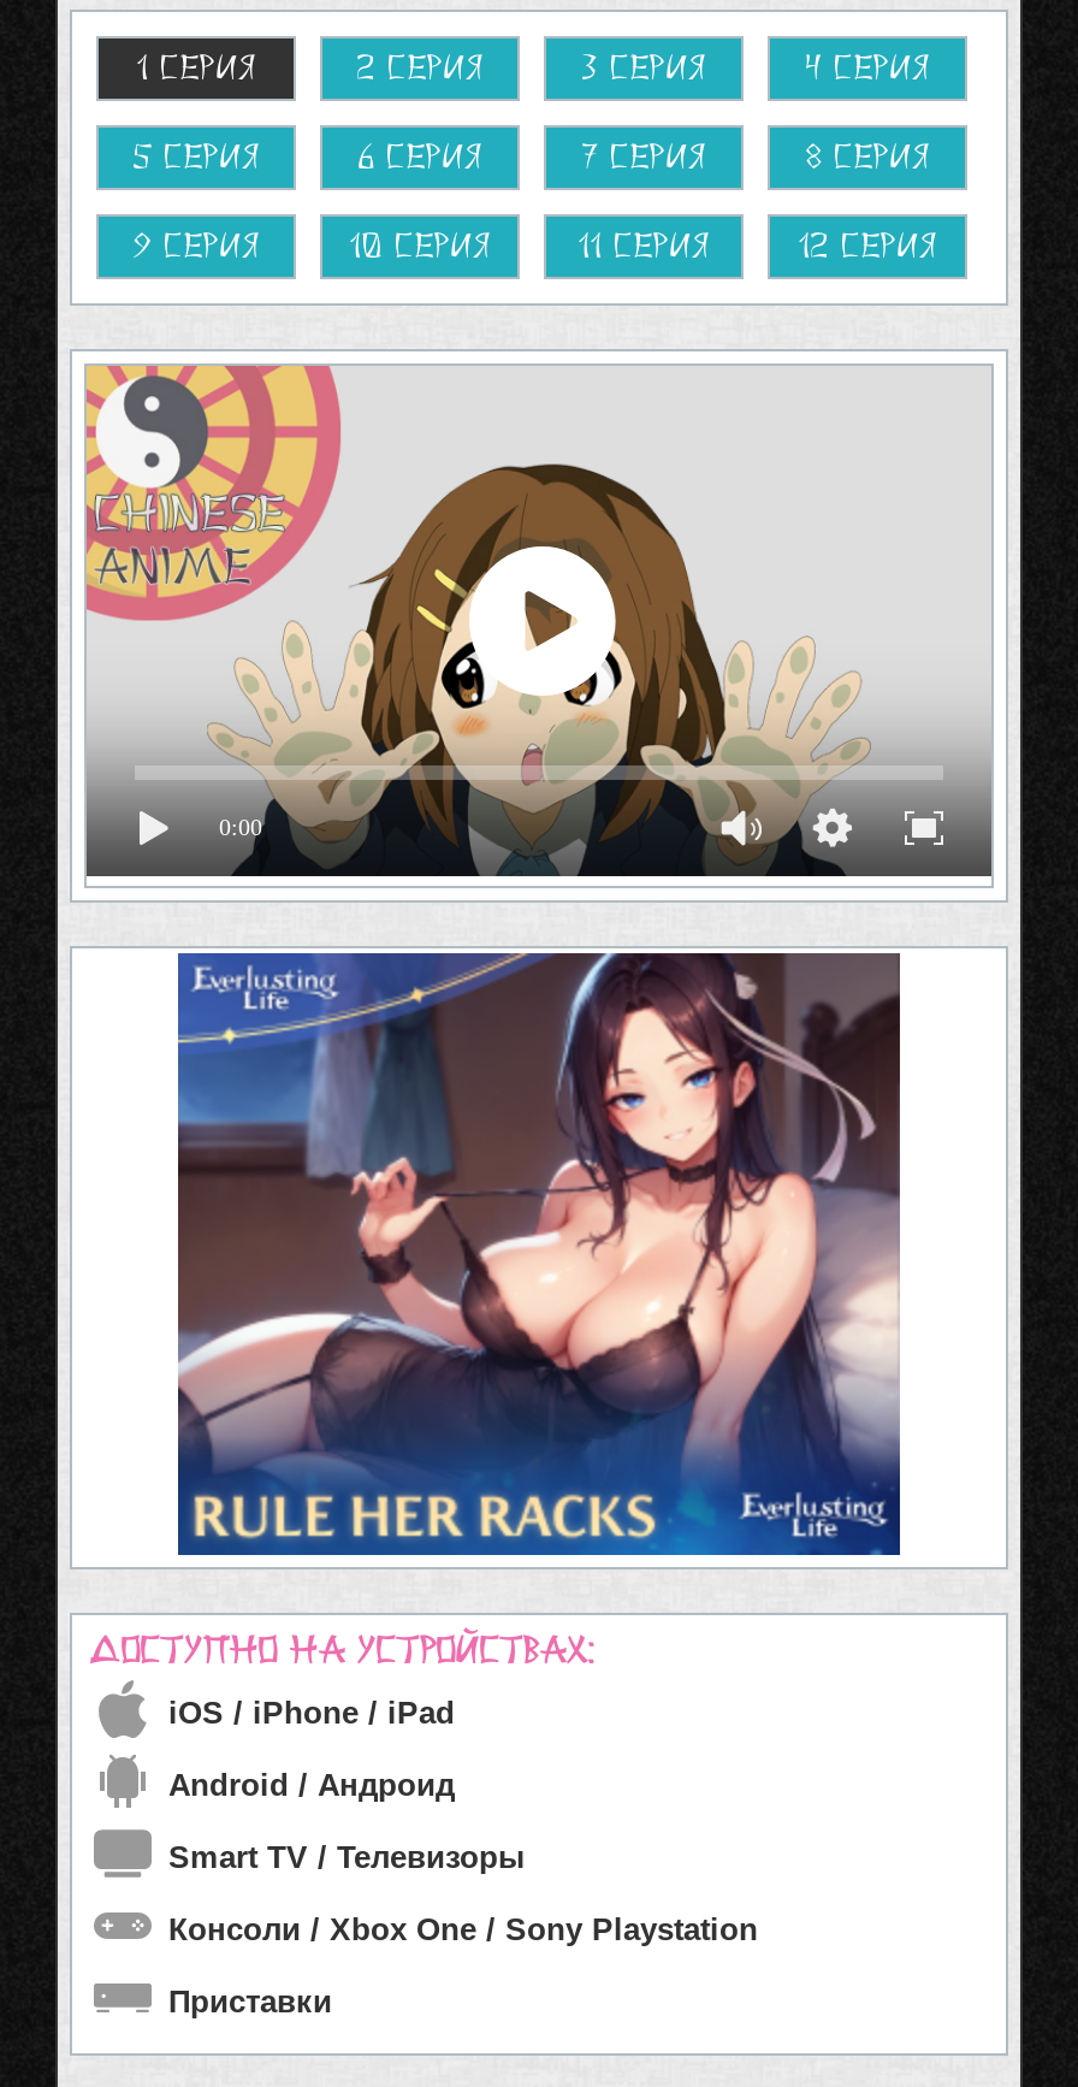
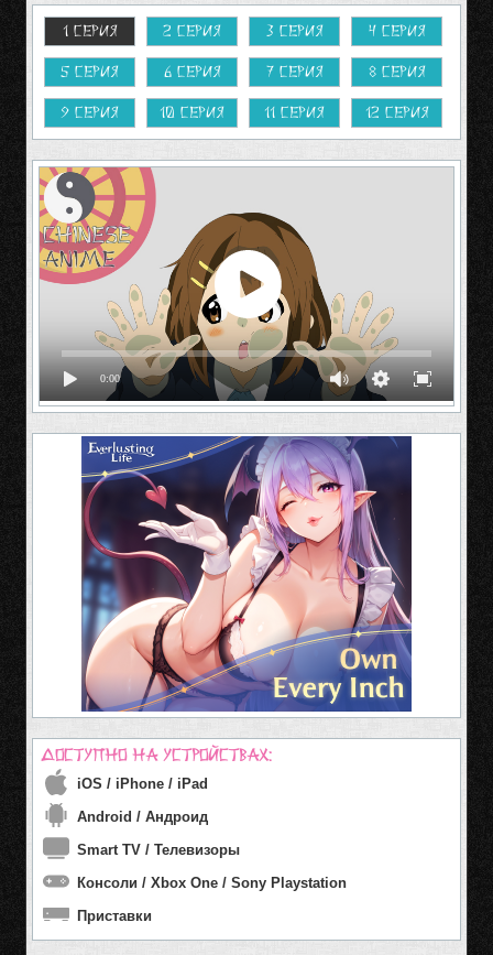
[176,951,900,1557] [image] -> [80,436,413,713] [image]

